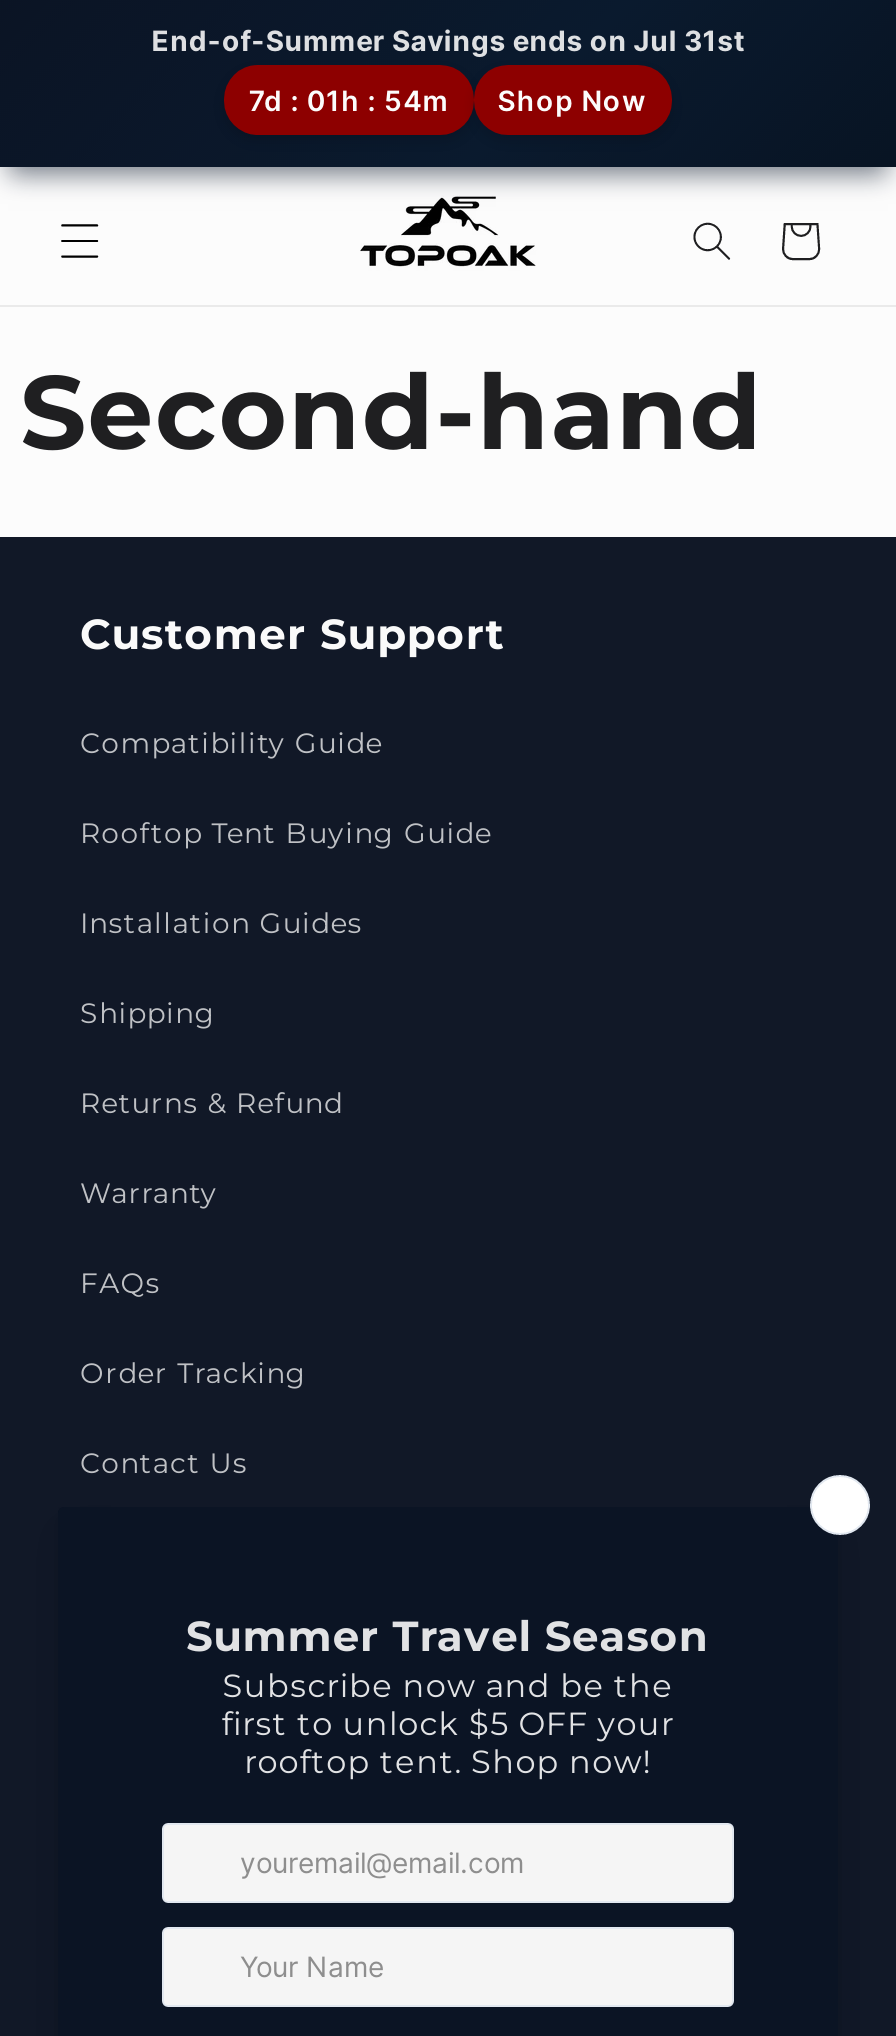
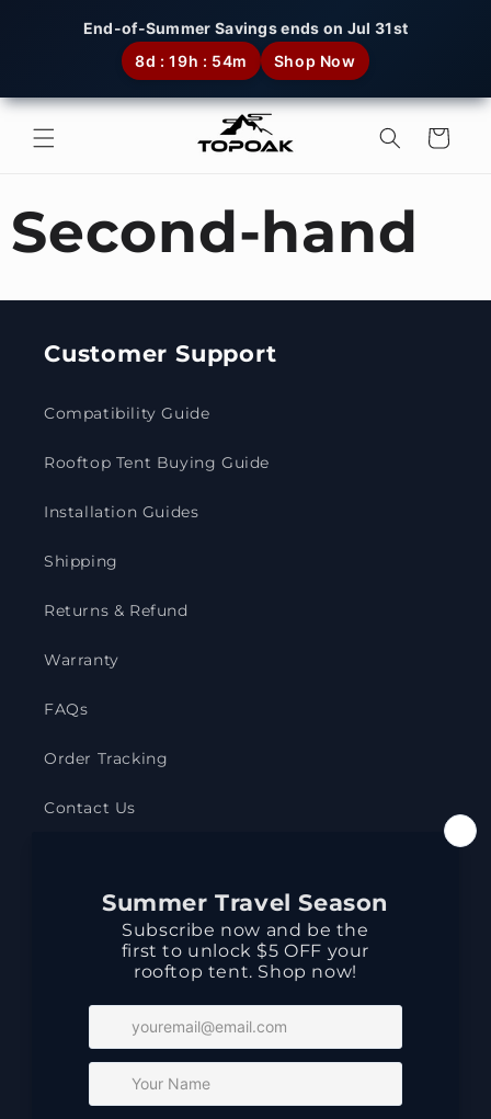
[249,83,647,117] 7d : 01h : 54m Shop Now -> [135,52,356,70] 8d : 19h : 54m Shop Now

